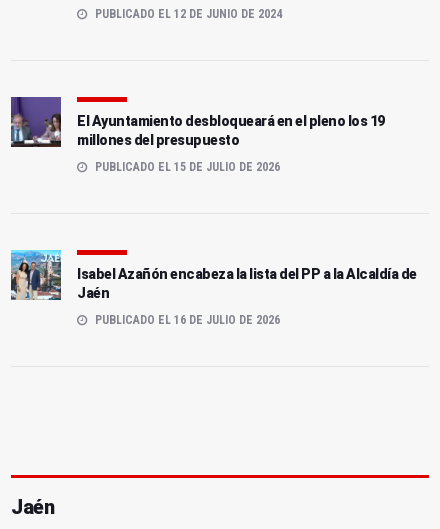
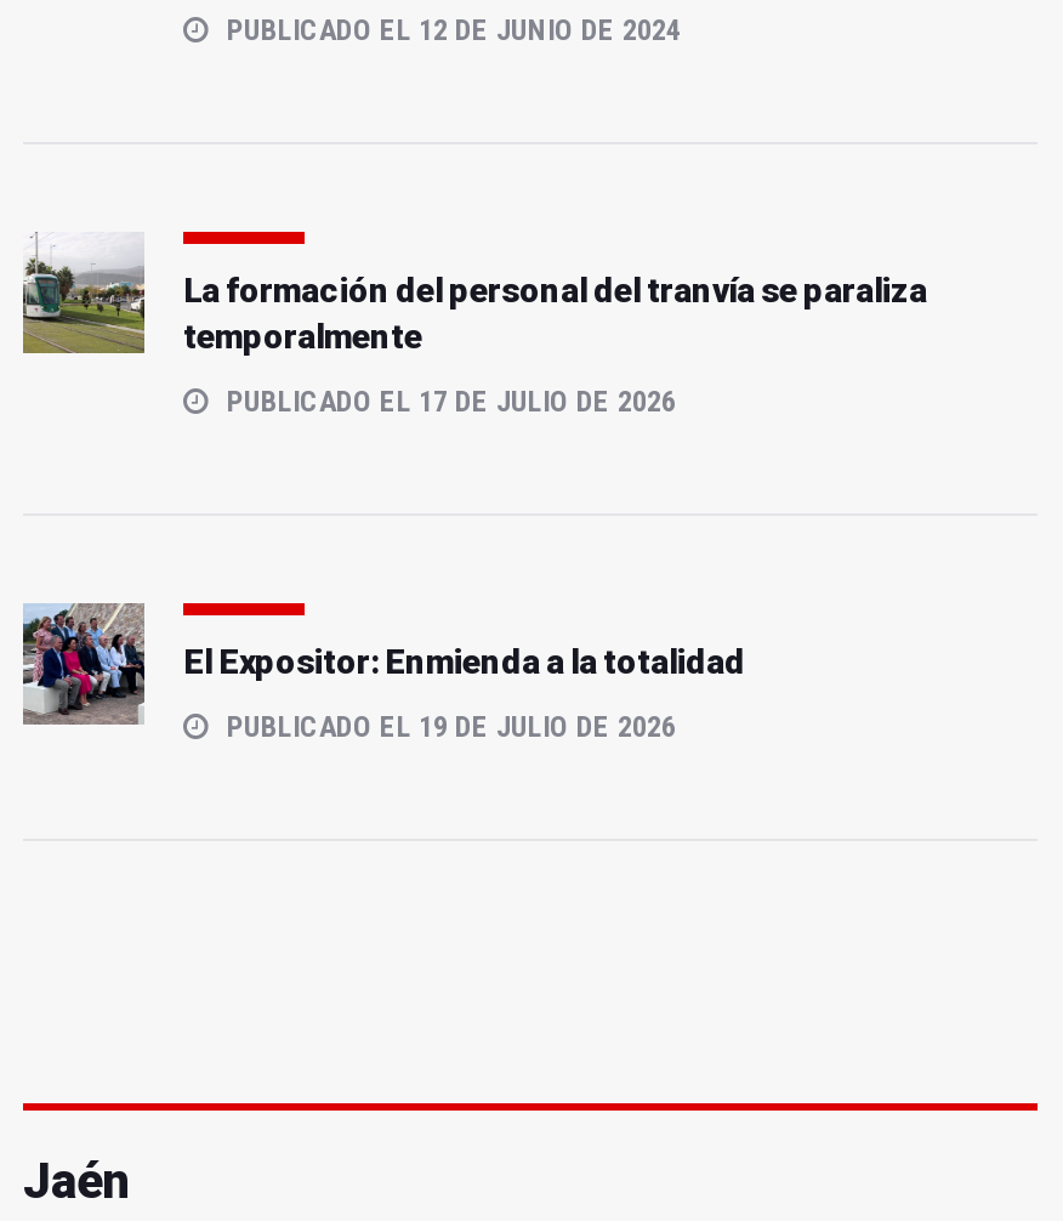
[10,96,384,148] [image] | El Ayuntamiento desbloqueará en el pleno los 19 | millones del presupuesto -> [21,232,927,356] [image] | La formación del personal del tranvía se paraliza | temporalmente
[92,160,280,174] PUBLICADO EL 15 DE JULIO DE 2026 -> [220,385,676,419] PUBLICADO EL 17 DE JULIO DE 2026
[10,249,416,301] [image] | Isabel Azañón encabeza la lista del PP a la Alcaldía de | Jaén -> [23,601,745,727] [image] | El Expositor: Enmienda a la totalidad
[92,313,280,327] PUBLICADO EL 16 DE JULIO DE 2026 -> [220,711,676,745] PUBLICADO EL 19 DE JULIO DE 2026

